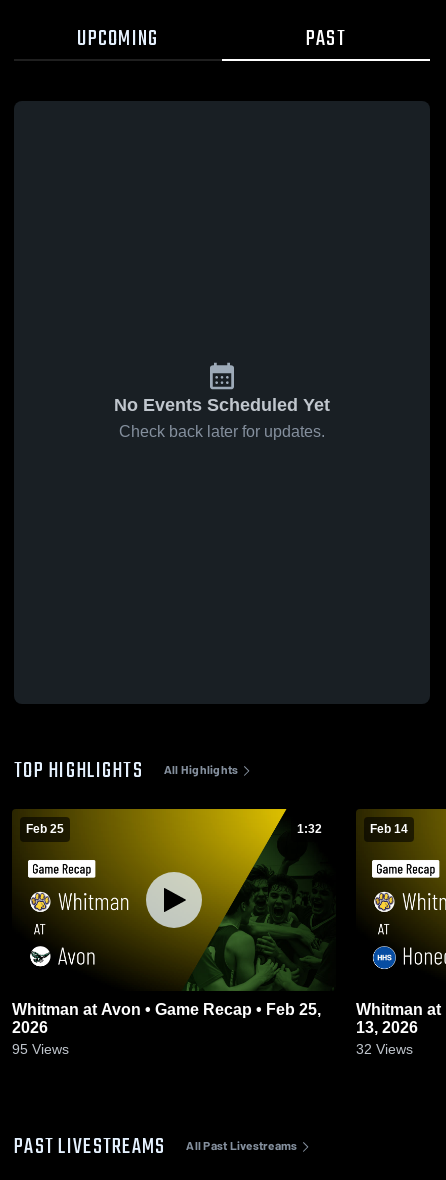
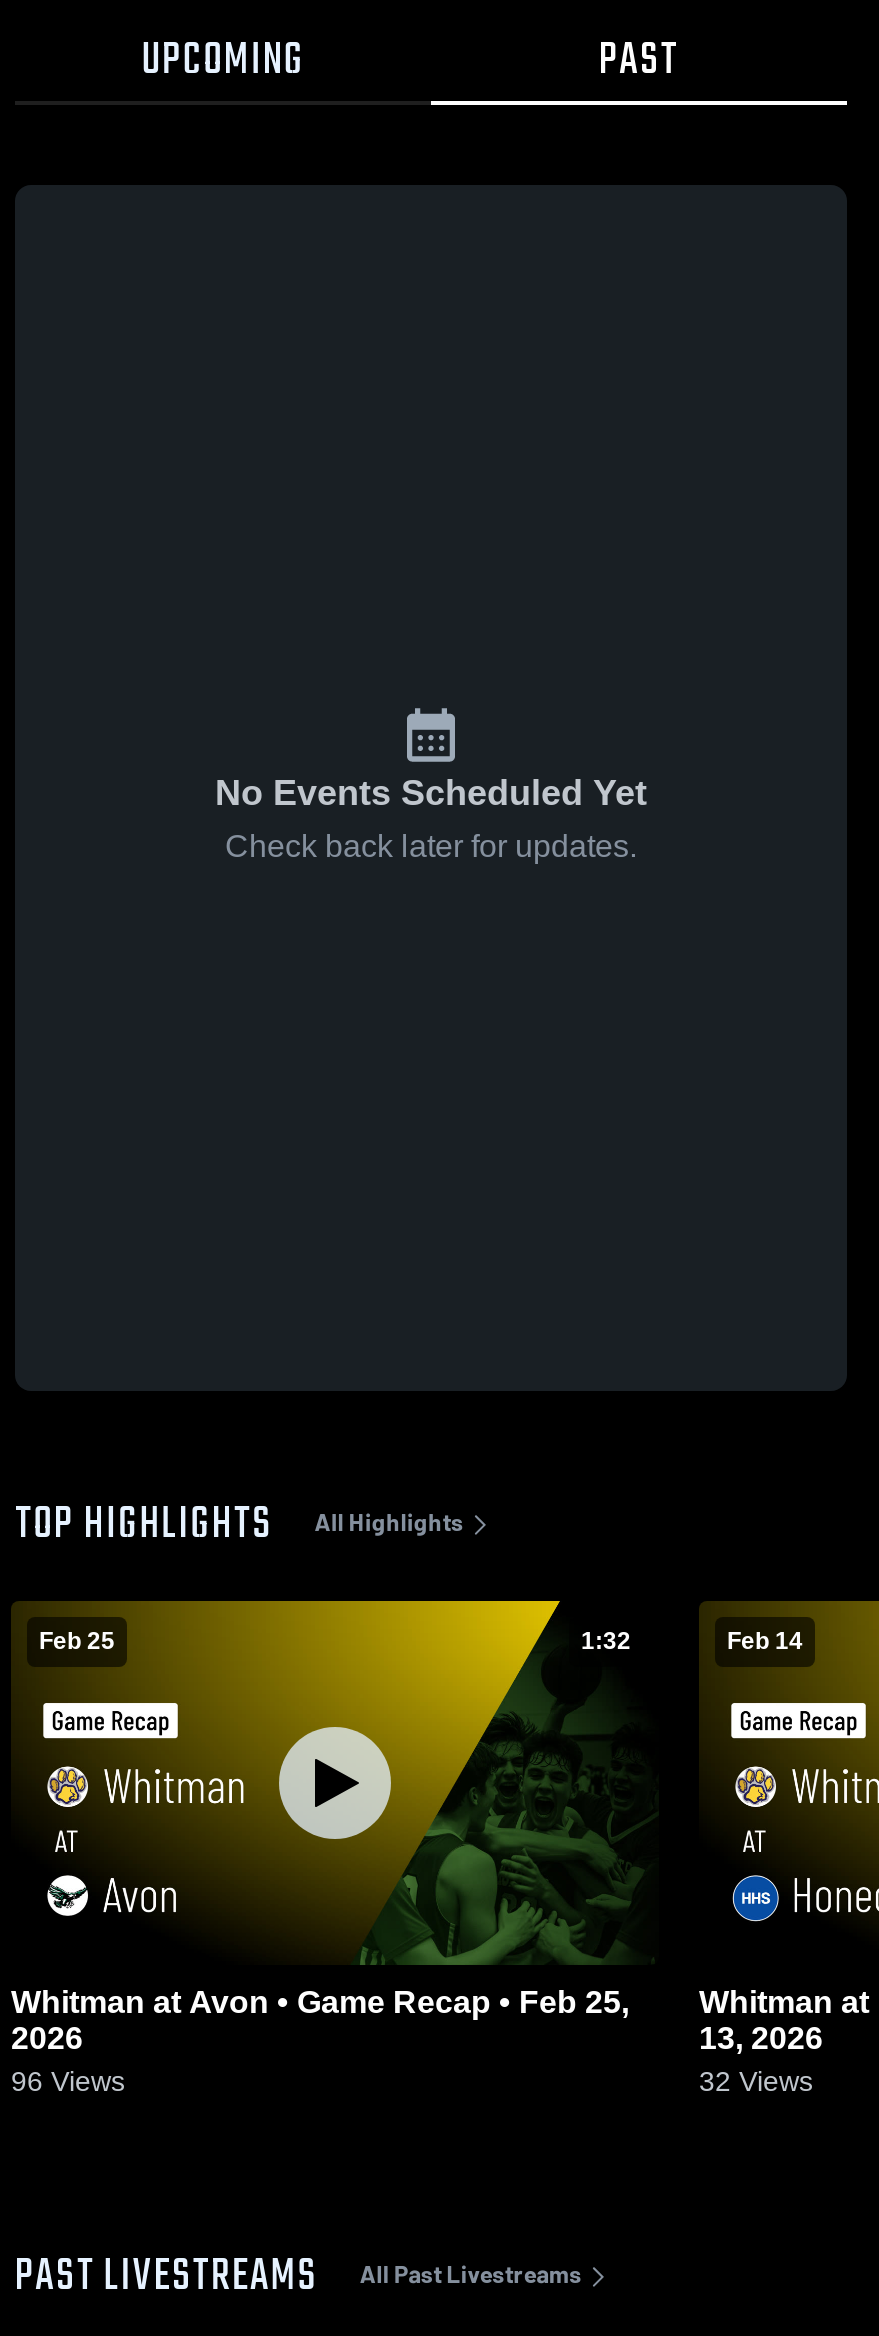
[12,1041,69,1057] 95 Views -> [11,2065,125,2097] 96 Views

